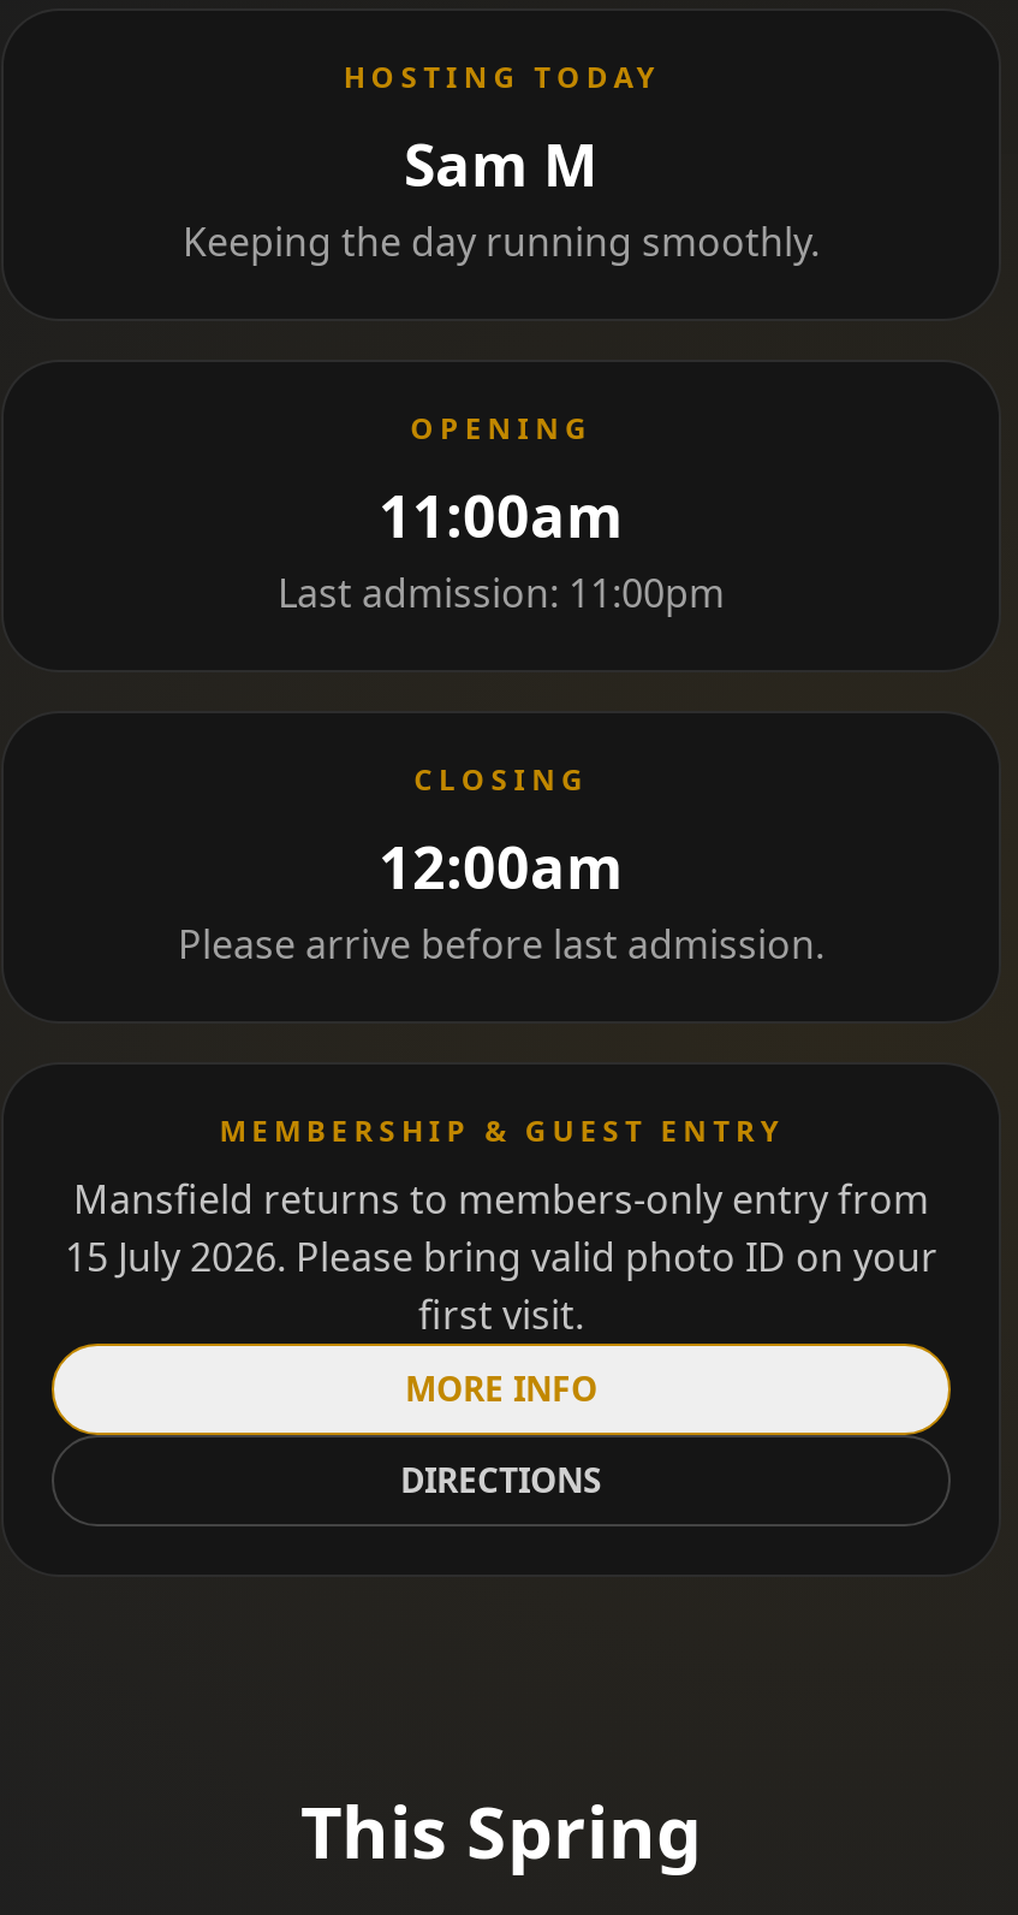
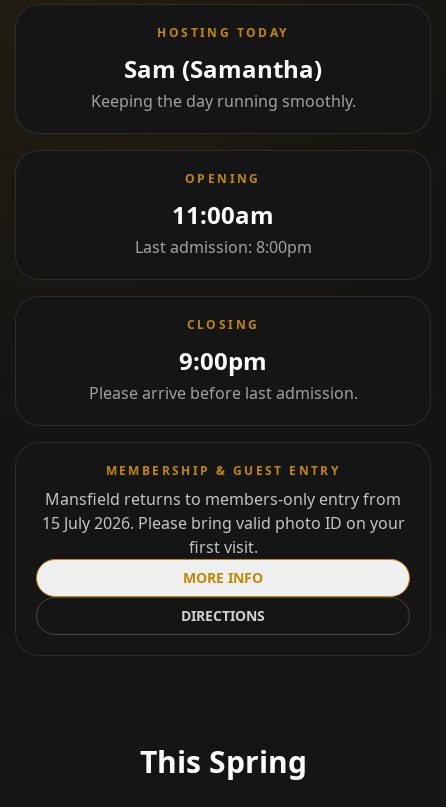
[404,125,599,204] Sam M -> [124,52,322,85] Sam (Samantha)
[278,567,725,620] Last admission: 11:00pm -> [134,236,311,258] Last admission: 8:00pm
[379,827,624,906] 12:00am -> [179,344,267,377] 9:00pm

